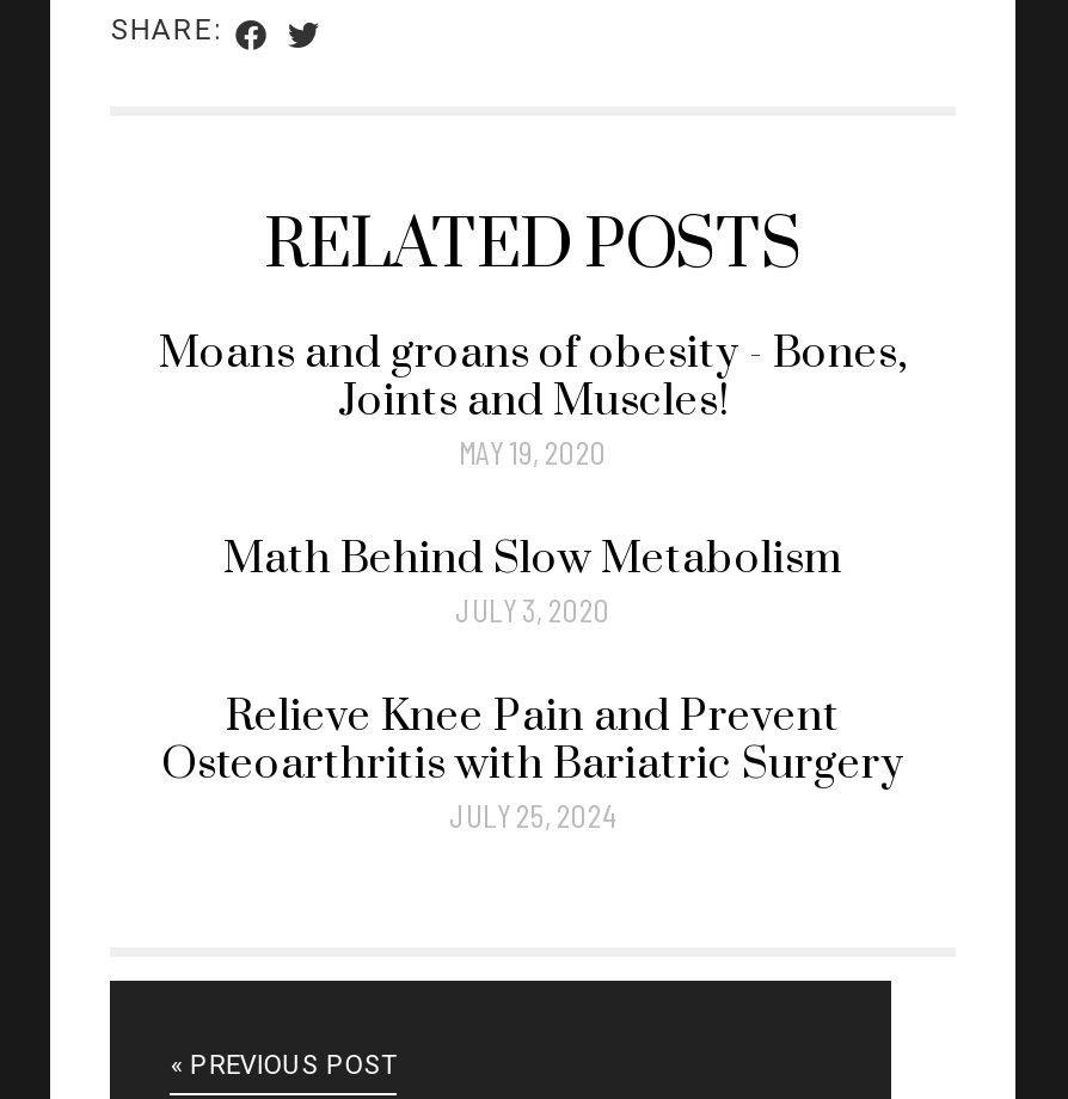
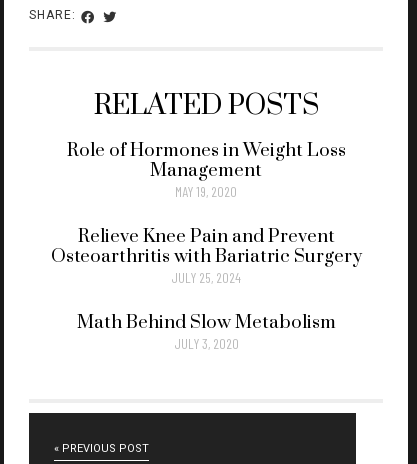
[159,327,907,430] Moans and groans of obesity - Bones, | Joints and Muscles! -> [66,139,345,182] Role of Hormones in Weight Loss | Management
moved [223,533,842,630] -> [76,311,335,352]: Math Behind Slow Metabolism | JULY 3, 2020
moved [161,690,904,836] -> [50,225,361,286]: Relieve Knee Pain and Prevent | Osteoarthritis with Bariatric Surgery | JULY 25, 2024

